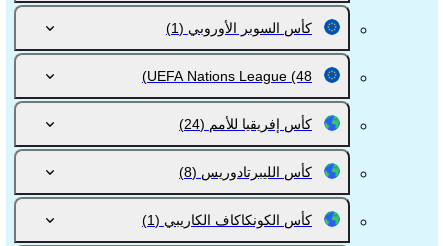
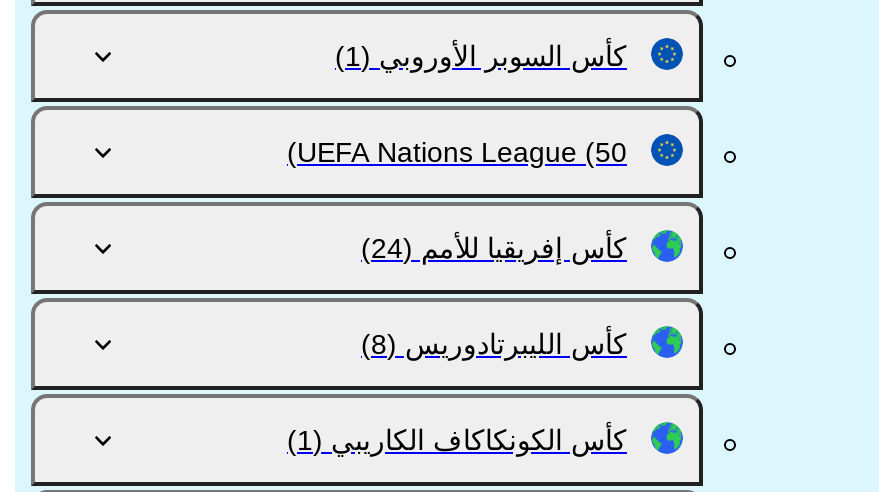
[147,68,312,84] UEFA Nations League (48) -> [297,136,627,168] UEFA Nations League (50)

